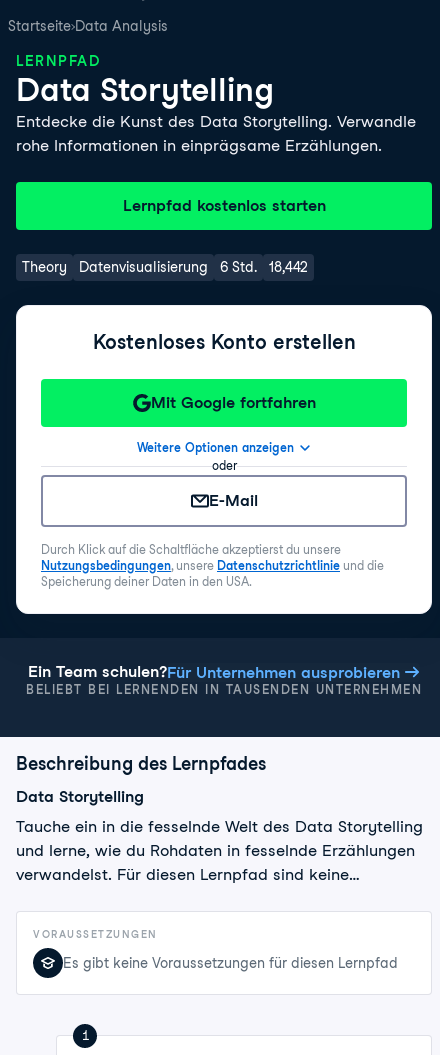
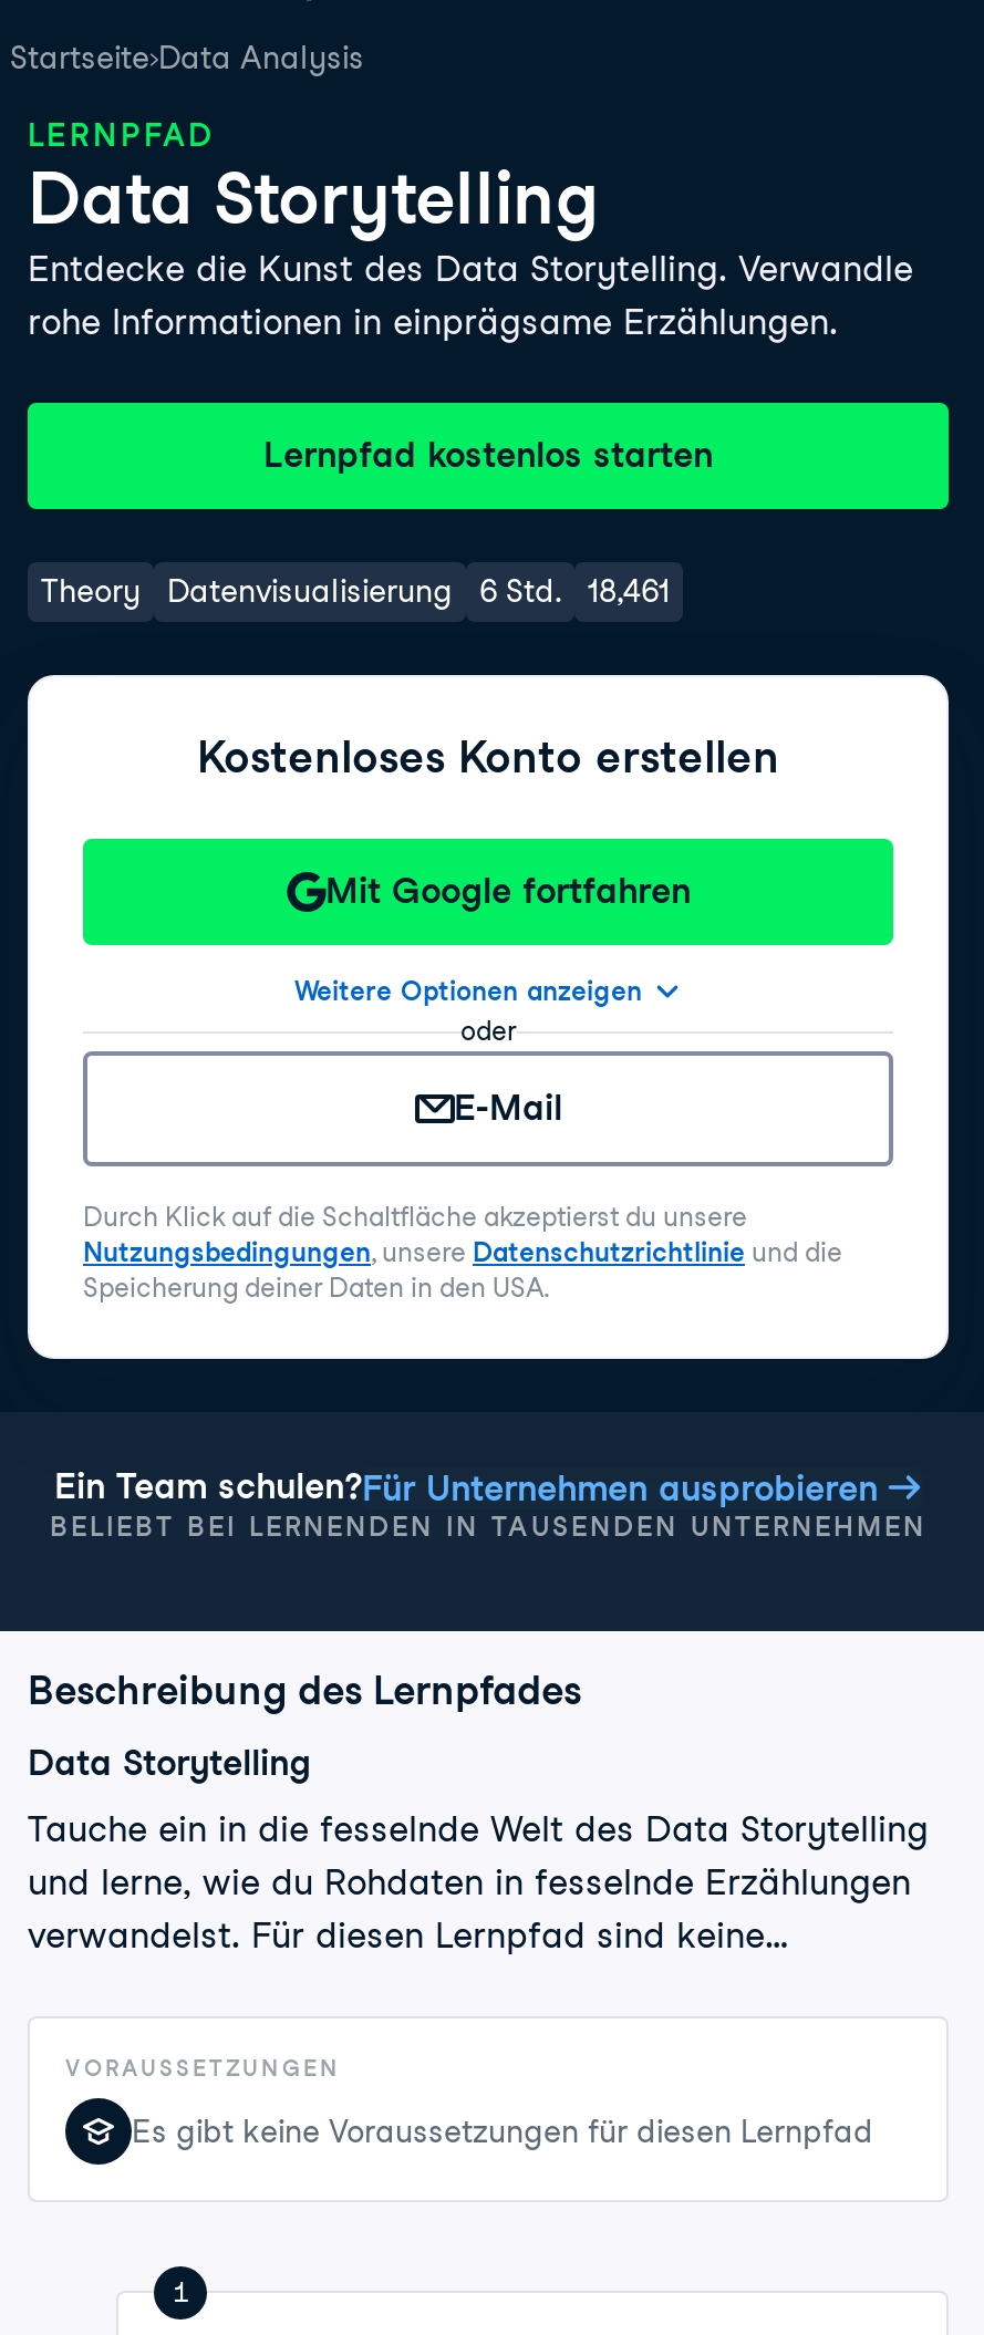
[22,259,308,275] Theory Datenvisualisierung 6 Std. 18,442 -> [41,573,670,609] Theory Datenvisualisierung 6 Std. 18,461

